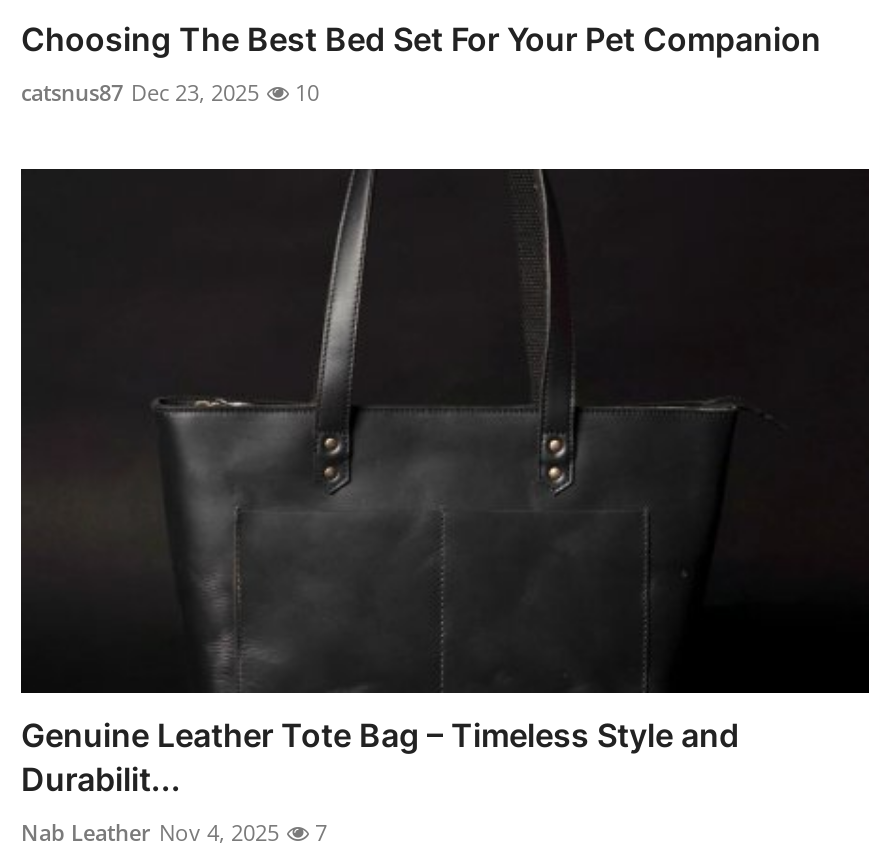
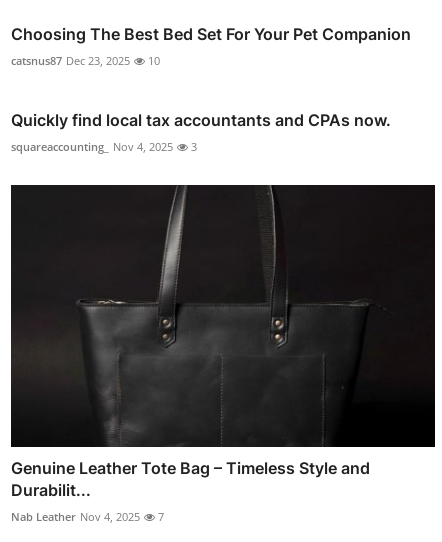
none -> [11,109,391,153] Quickly find local tax accountants and CPAs now. | squareaccounting_ Nov 4, 2025 | 3

